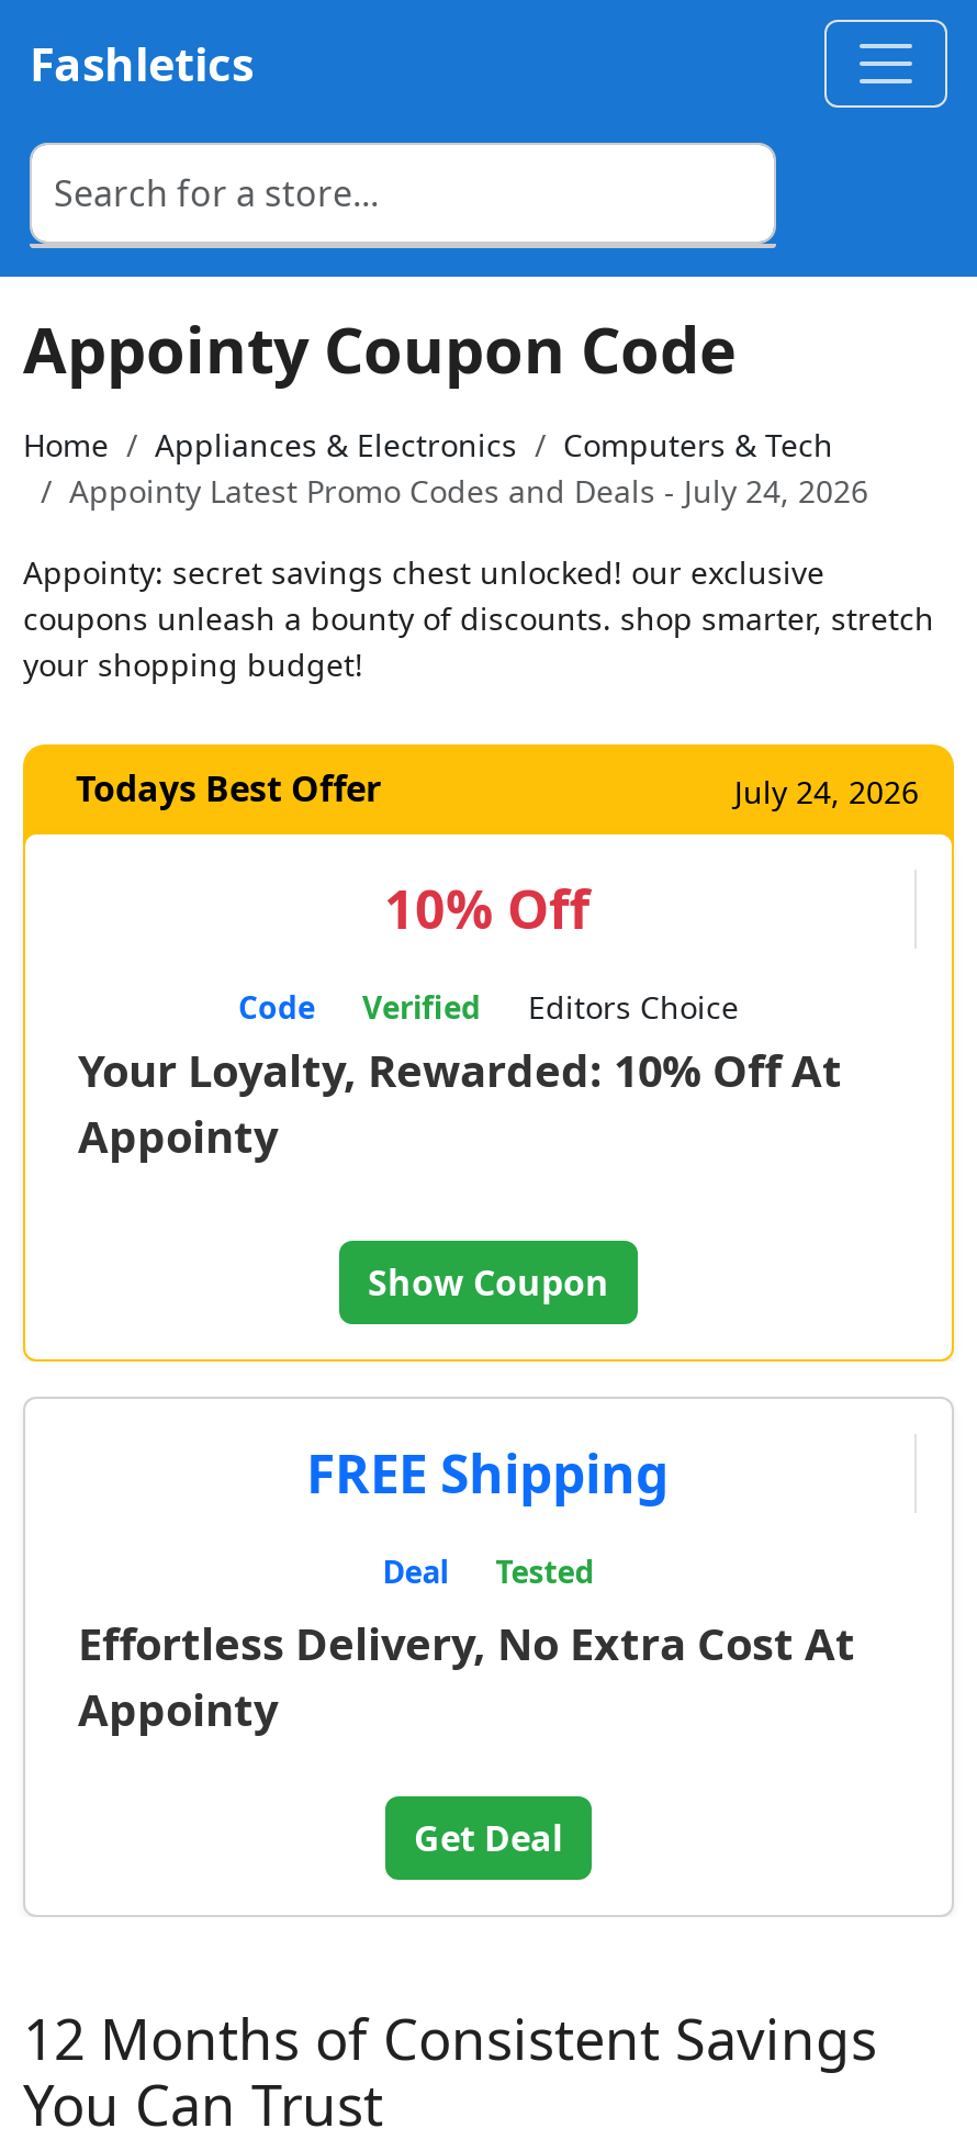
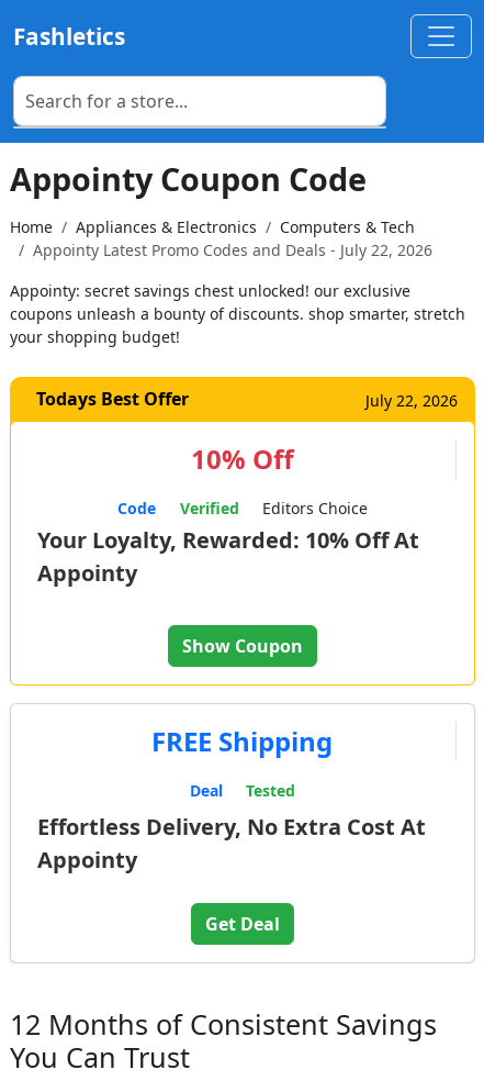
[69,470,868,512] Appointy Latest Promo Codes and Deals - July 24, 2026 -> [33,239,432,260] Appointy Latest Promo Codes and Deals - July 22, 2026
[734,771,919,813] July 24, 2026 -> [365,390,458,411] July 22, 2026

